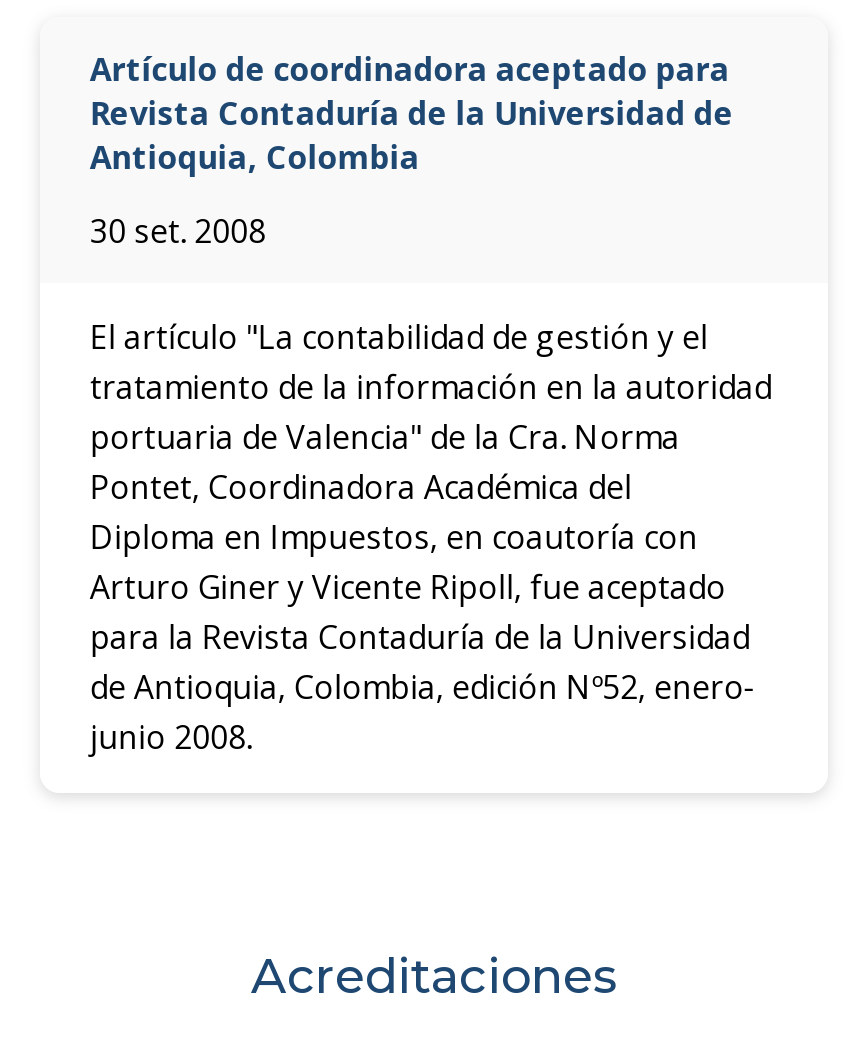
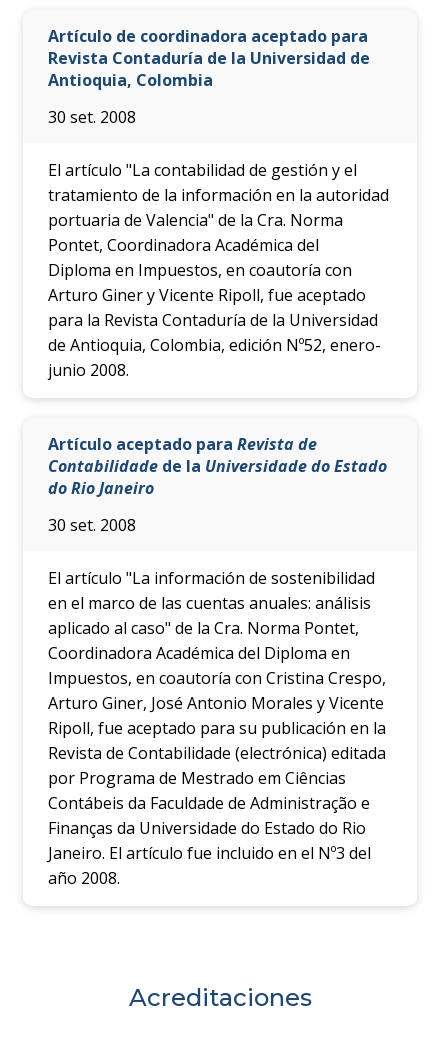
none -> [48,433,387,889] Artículo aceptado para Revista de | Contabilidade de la Universidade do Estado | do Rio Janeiro | 30 set. 2008 | El artículo "La información de sostenibilidad | en el marco de las cuentas anuales: análisis | aplicado al caso" de la Cra. Norma Pontet, | Coordinadora Académica del Diploma en | Impuestos, en coautoría con Cristina Crespo, | Arturo Giner, José Antonio Morales y Vicente | Ripoll, fue aceptado para su publicación en la | Revista de Contabilidade (electrónica) editada | por Programa de Mestrado em Ciências | Contábeis da Faculdade de Administração e | Finanças da Universidade do Estado do Rio | Janeiro. El artículo fue incluido en el Nº3 del | año 2008.

